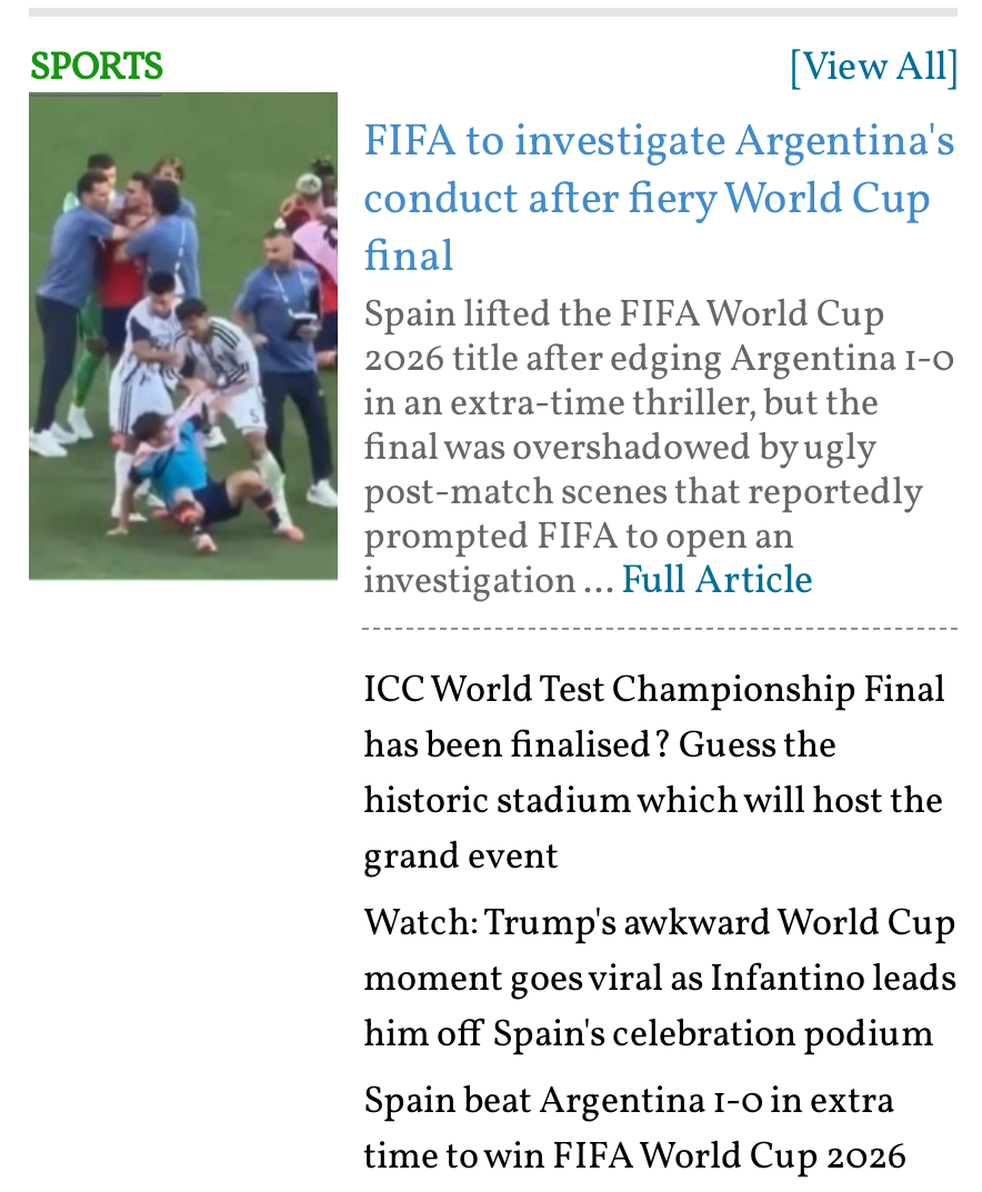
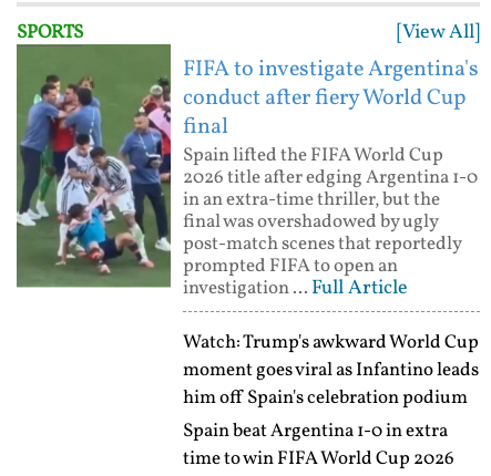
[363,665,945,883] ICC World Test Championship Final | has been finalised? Guess the | historic stadium which will host the | grand event -> none

